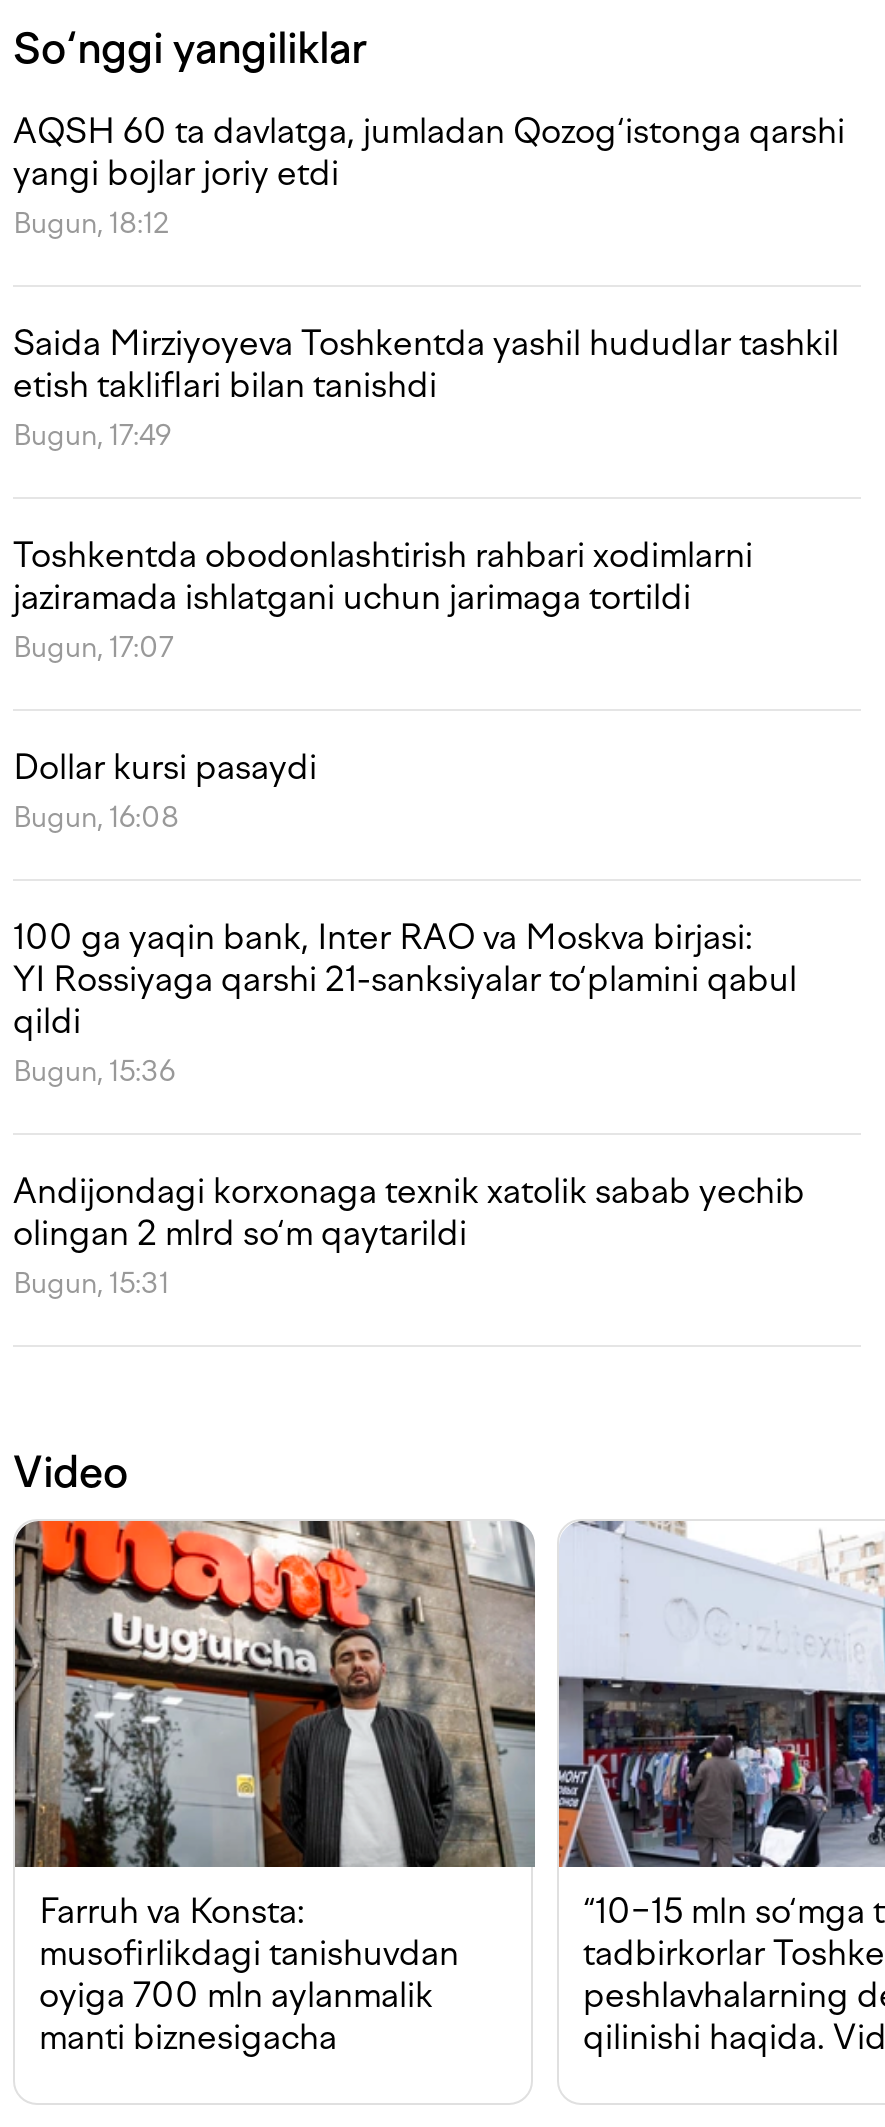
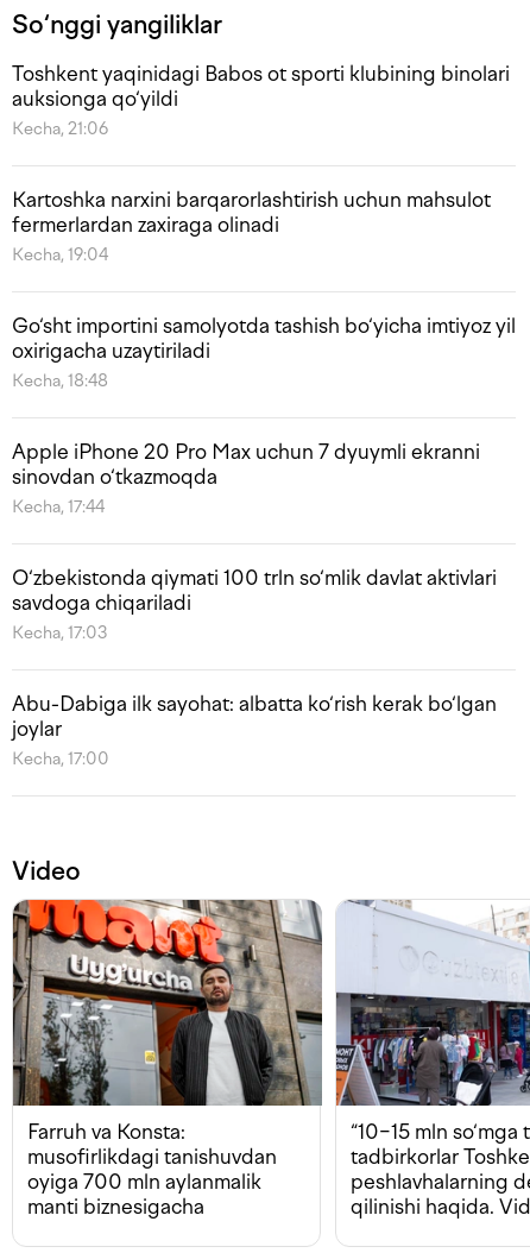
[13,112,845,242] AQSH 60 ta davlatga, jumladan Qozog‘istonga qarshi | yangi bojlar joriy etdi | Bugun, 18:12 -> [12,62,510,140] Toshkent yaqinidagi Babos ot sporti klubining binolari | auksionga qo‘yildi | Kecha, 21:06
[13,324,839,454] Saida Mirziyoyeva Toshkentda yashil hududlar tashkil | etish takliflari bilan tanishdi | Bugun, 17:49 -> [12,188,491,266] Kartoshka narxini barqarorlashtirish uchun mahsulot | fermerlardan zaxiraga olinadi | Kecha, 19:04
[13,536,753,666] Toshkentda obodonlashtirish rahbari xodimlarni | jaziramada ishlatgani uchun jarimaga tortildi | Bugun, 17:07 -> [12,314,516,392] Go‘sht importini samolyotda tashish bo‘yicha imtiyoz yil | oxirigacha uzaytiriladi | Kecha, 18:48
[13,748,317,836] Dollar kursi pasaydi | Bugun, 16:08 -> [12,440,480,518] Apple iPhone 20 Pro Max uchun 7 dyuymli ekranni | sinovdan o‘tkazmoqda | Kecha, 17:44
[13,918,797,1090] 100 ga yaqin bank, Inter RAO va Moskva birjasi: | YI Rossiyaga qarshi 21-sanksiyalar to‘plamini qabul | qildi | Bugun, 15:36 -> [12,566,497,644] O‘zbekistonda qiymati 100 trln so‘mlik davlat aktivlari | savdoga chiqariladi | Kecha, 17:03
[13,1172,805,1302] Andijondagi korxonaga texnik xatolik sabab yechib | olingan 2 mlrd so‘m qaytarildi | Bugun, 15:31 -> [12,692,497,770] Abu-Dabiga ilk sayohat: albatta ko‘rish kerak bo‘lgan | joylar | Kecha, 17:00

